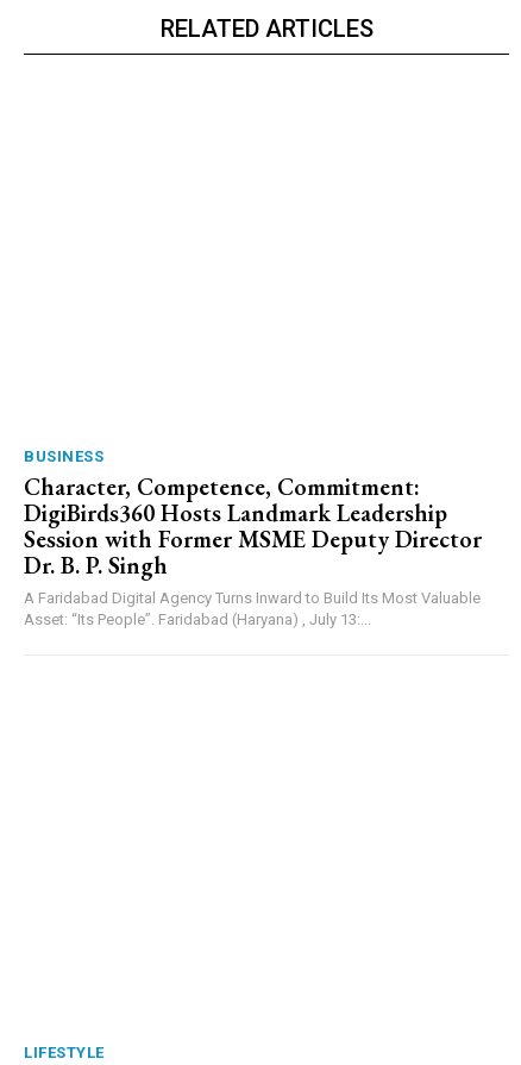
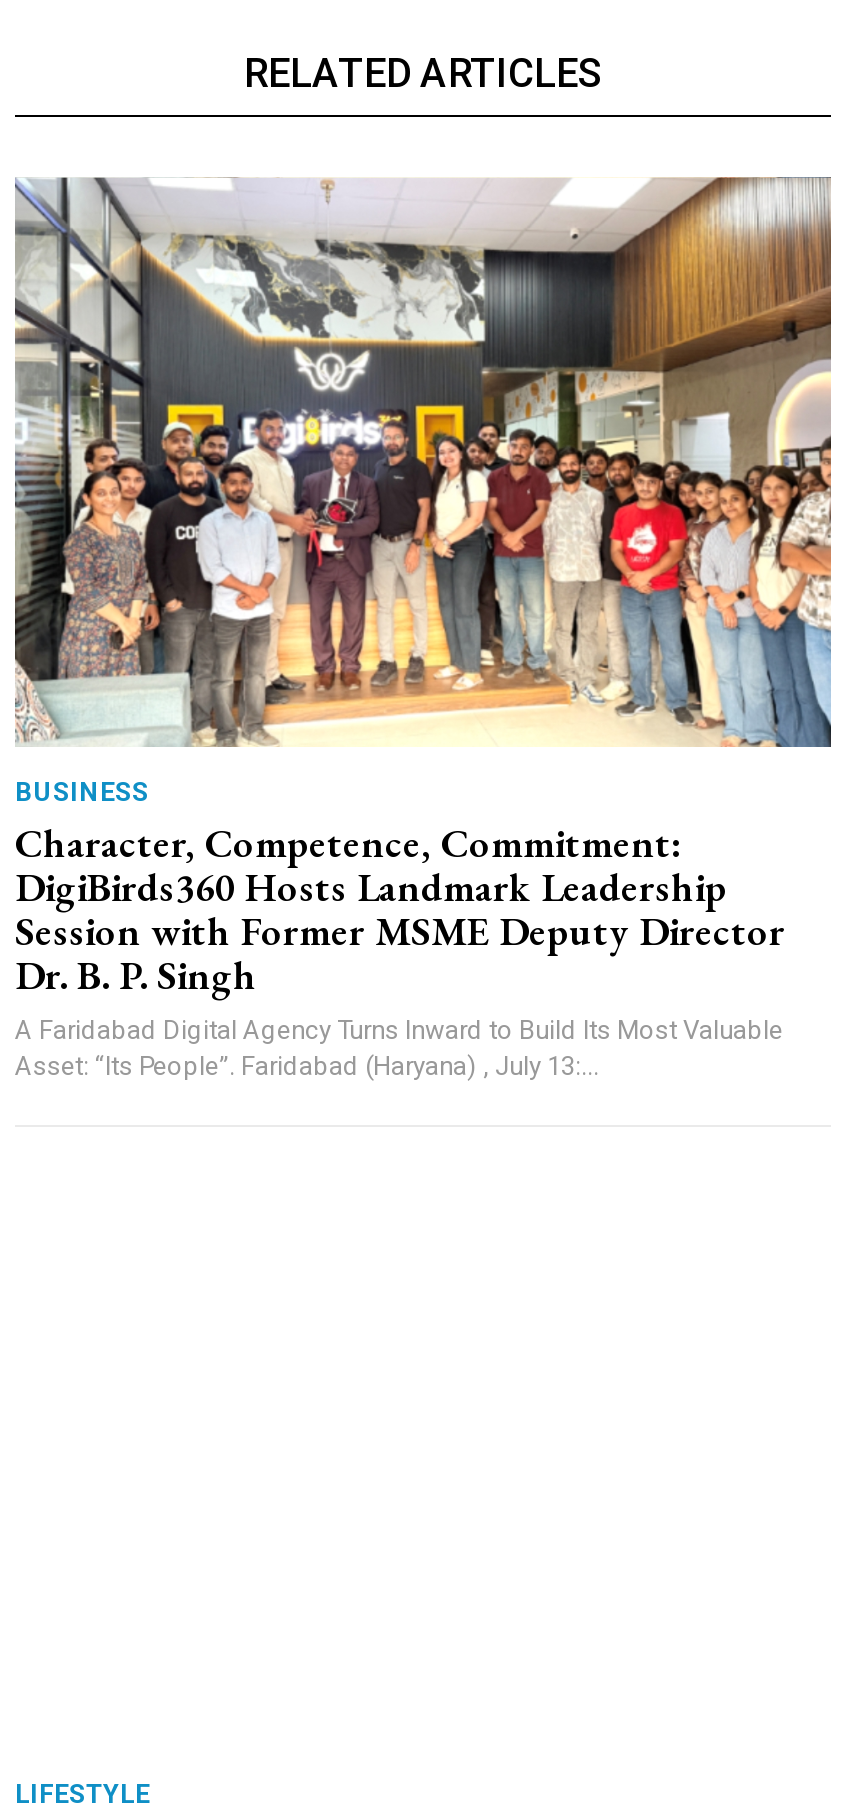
none -> [13,175,833,749] [image]

